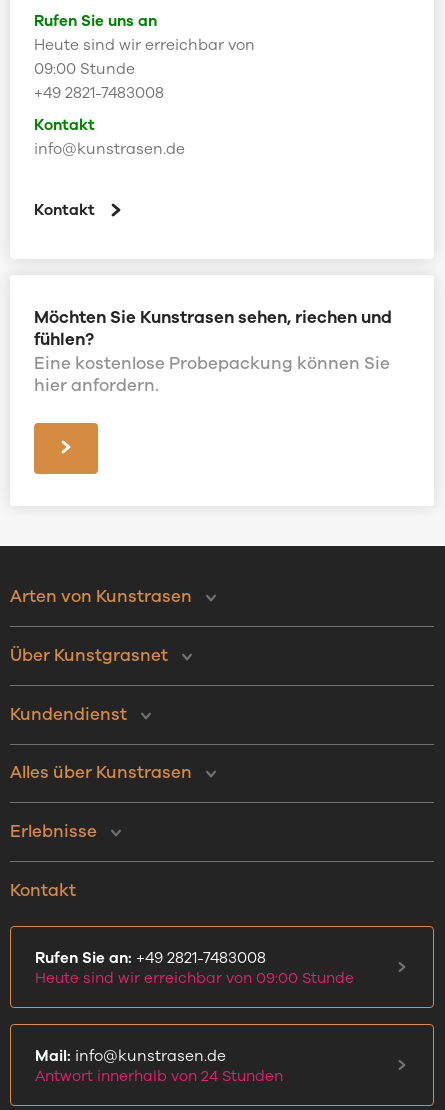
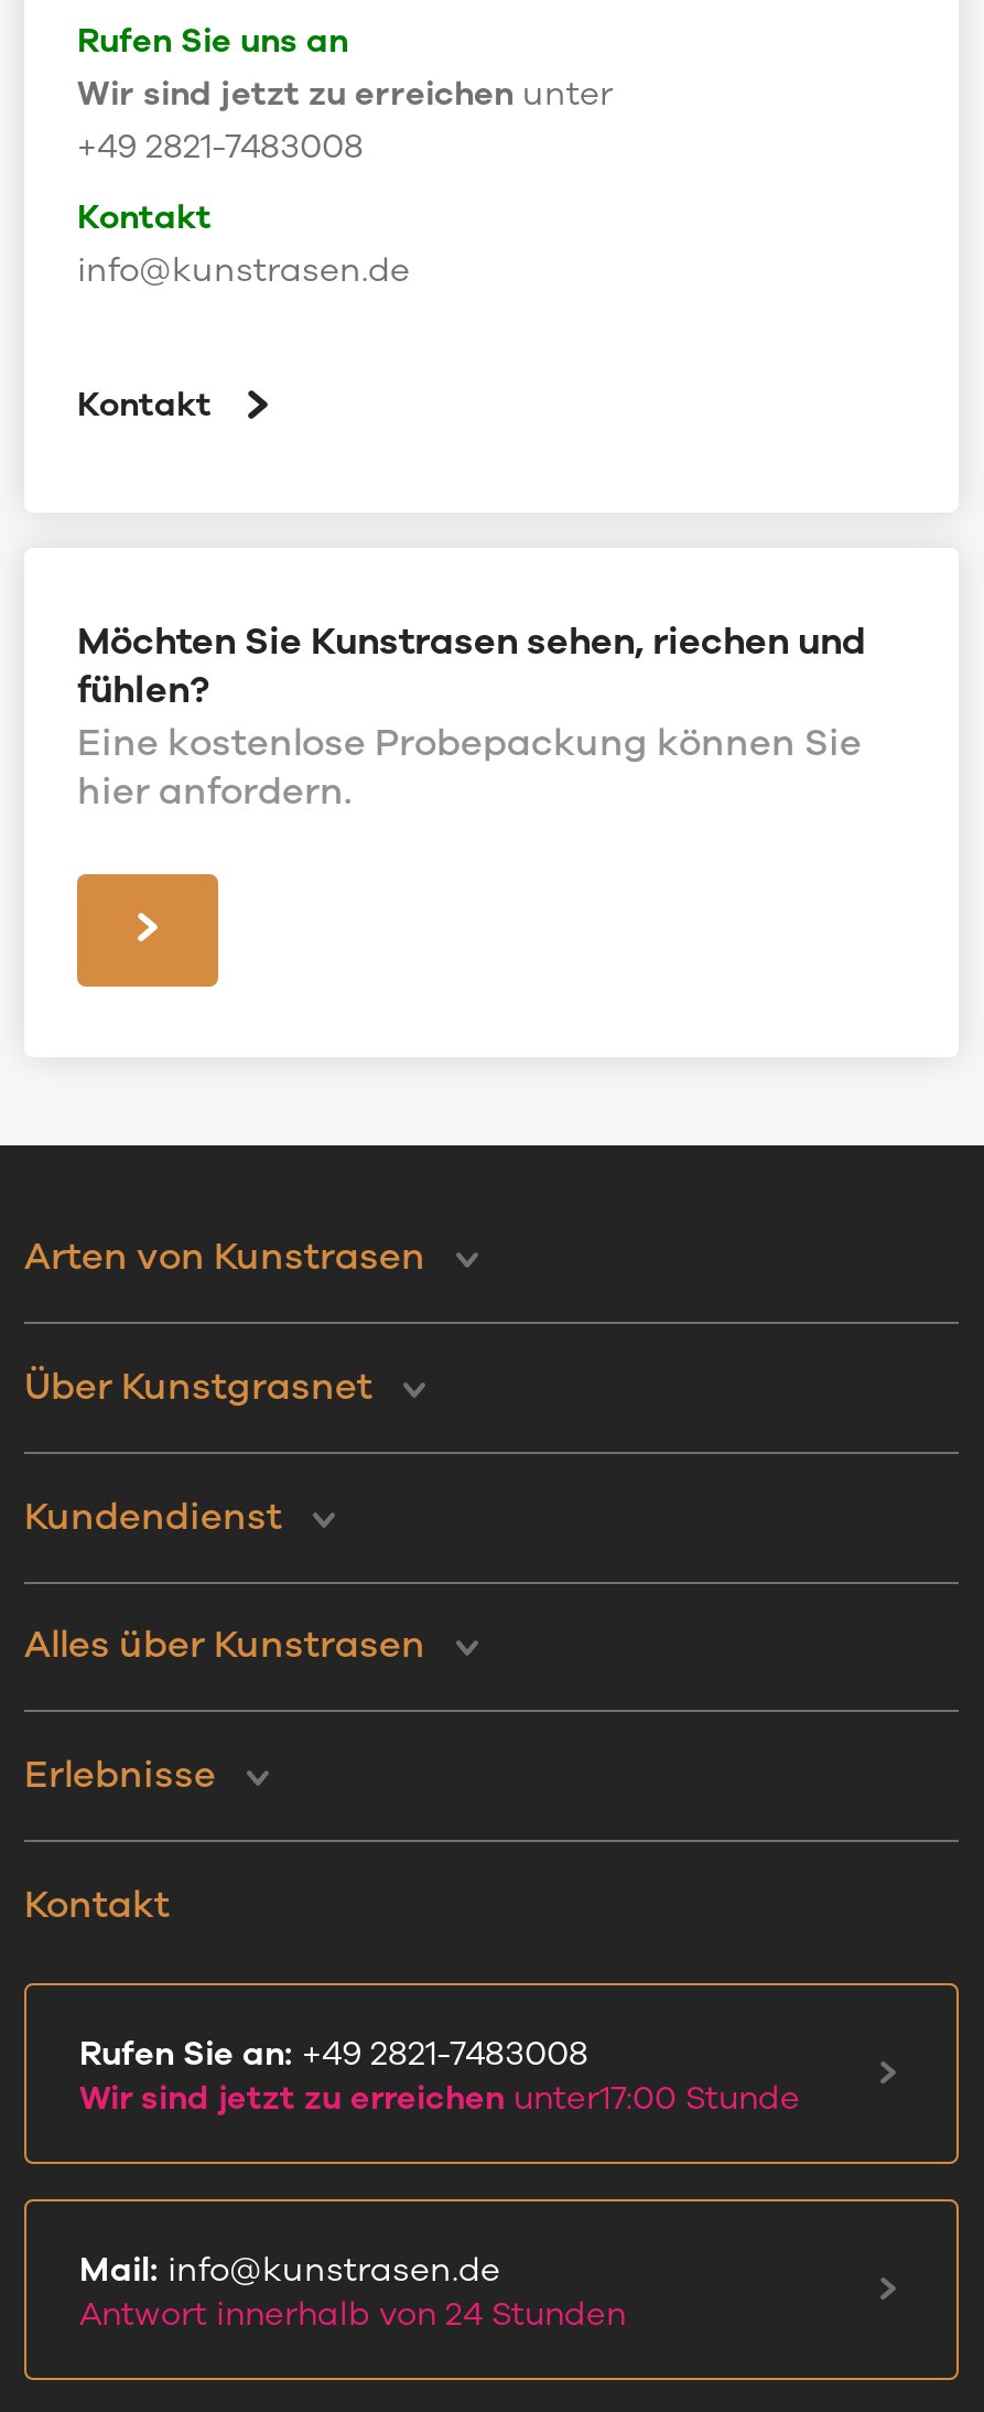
[34,35,255,79] Heute sind wir erreichbar von | 09:00 Stunde -> [77,71,613,115] Wir sind jetzt zu erreichen unter
[35,968,354,988] Heute sind wir erreichbar von 09:00 Stunde -> [79,2077,800,2121] Wir sind jetzt zu erreichen unter17:00 Stunde

